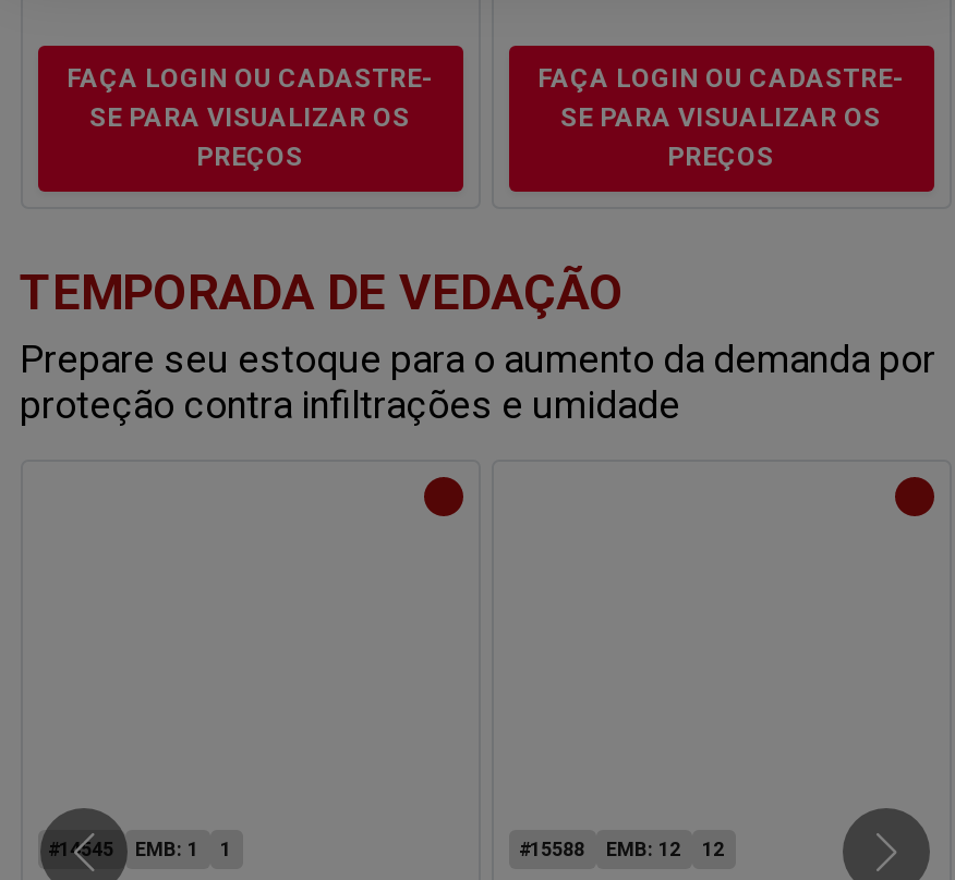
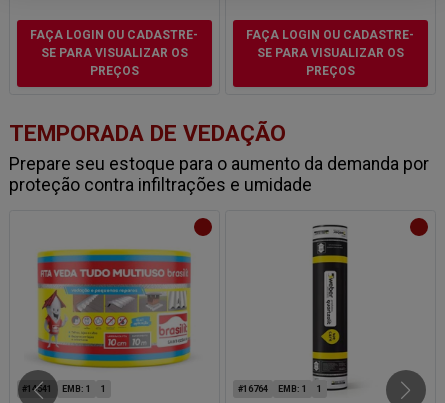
none -> [37,248,192,369] [image]
none -> [311,224,357,391] [image]
[48,838,231,860] #14545 EMB: 1 1 -> [21,384,105,394] #14541 EMB: 1 1
[519,838,724,860] #15588 | EMB: 12 | 12 -> [237,384,321,394] #16764 | EMB: 1 | 1

